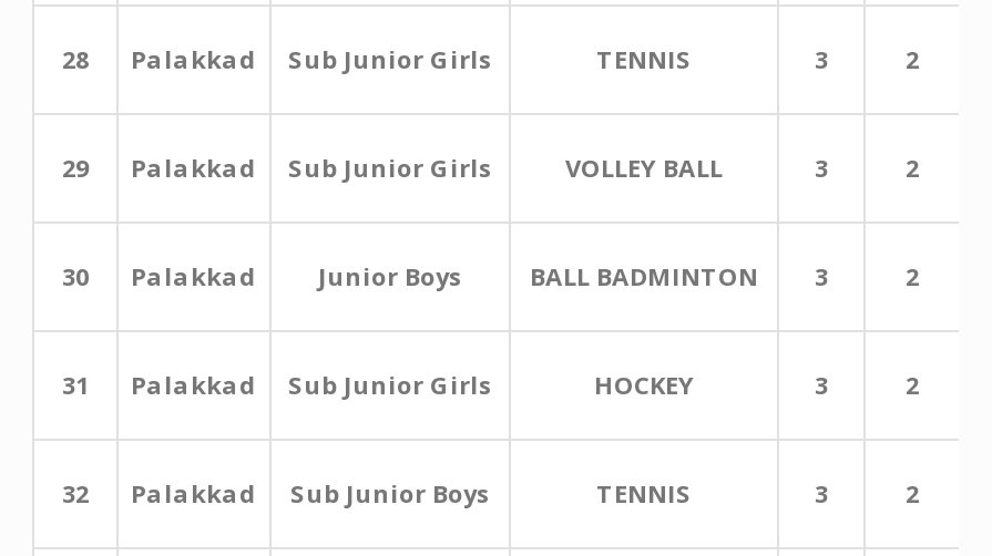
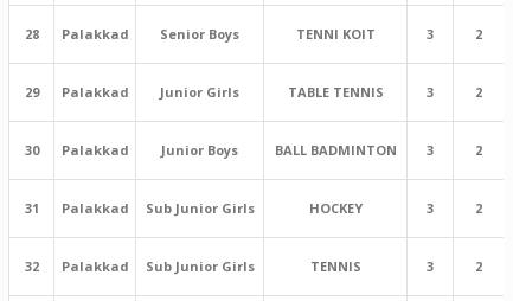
[288,42,692,75] Sub Junior Girls | TENNIS -> [160,25,375,43] Senior Boys | TENNI KOIT
[288,151,723,184] Sub Junior Girls | VOLLEY BALL -> [160,83,383,101] Junior Girls | TABLE TENNIS
[290,476,490,509] Sub Junior Boys -> [145,257,254,275] Sub Junior Girls

